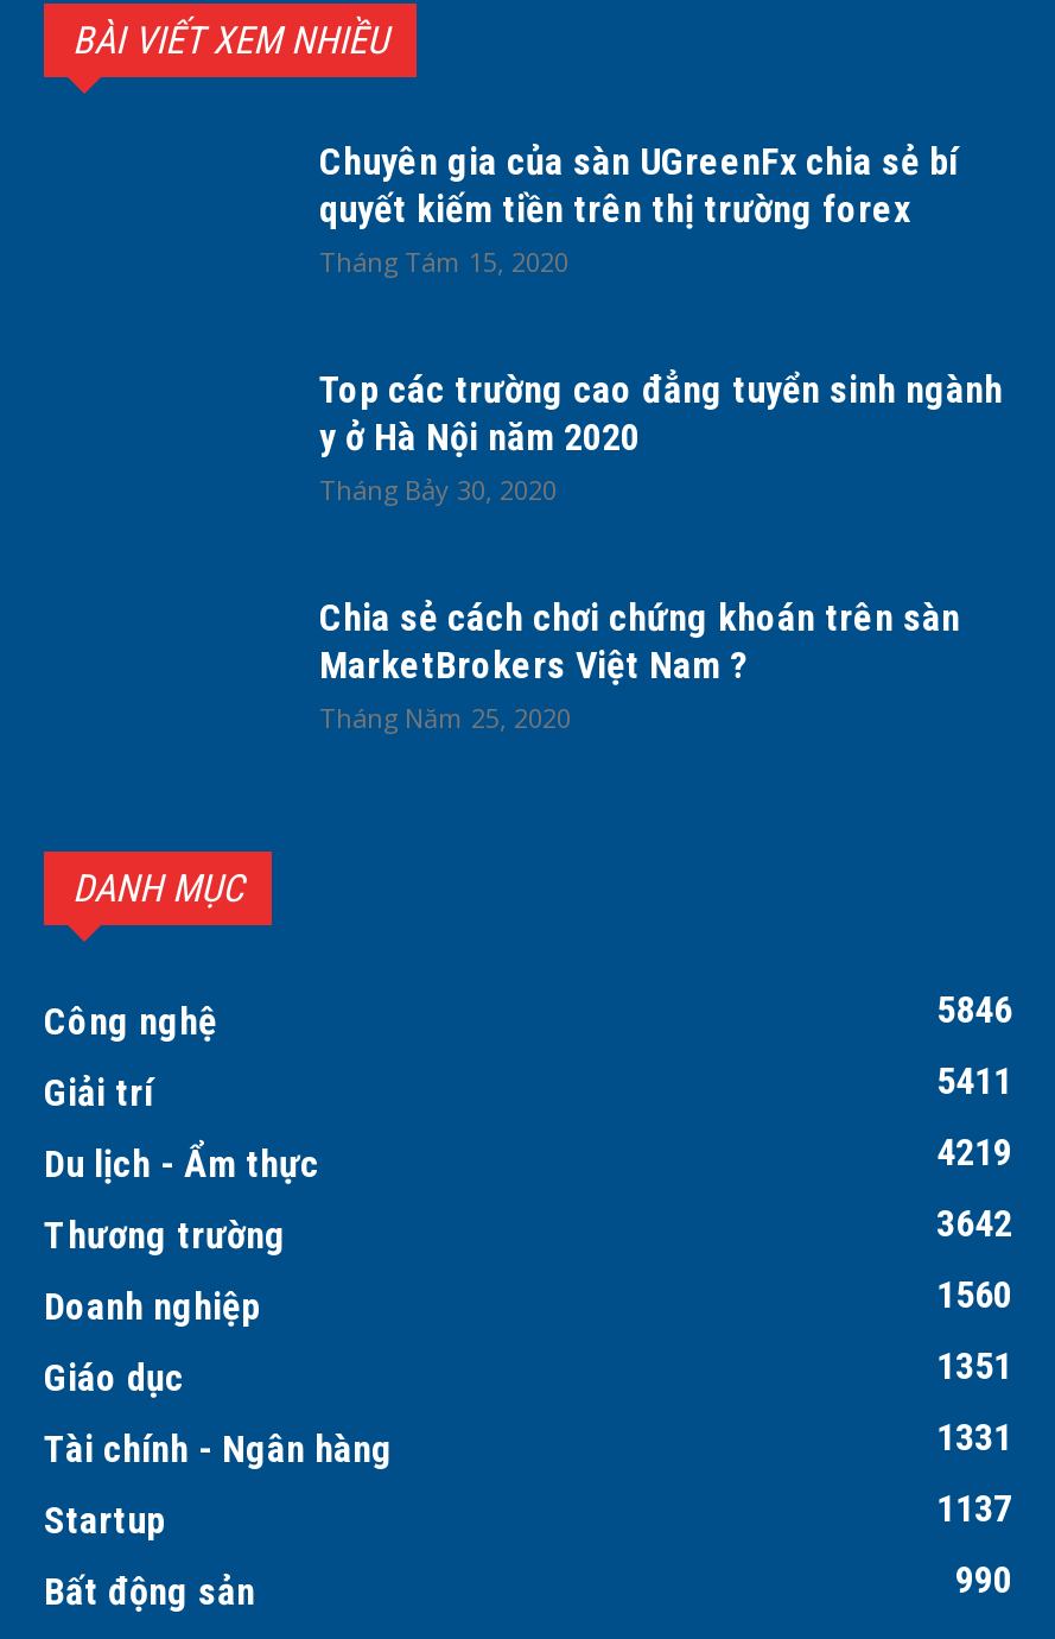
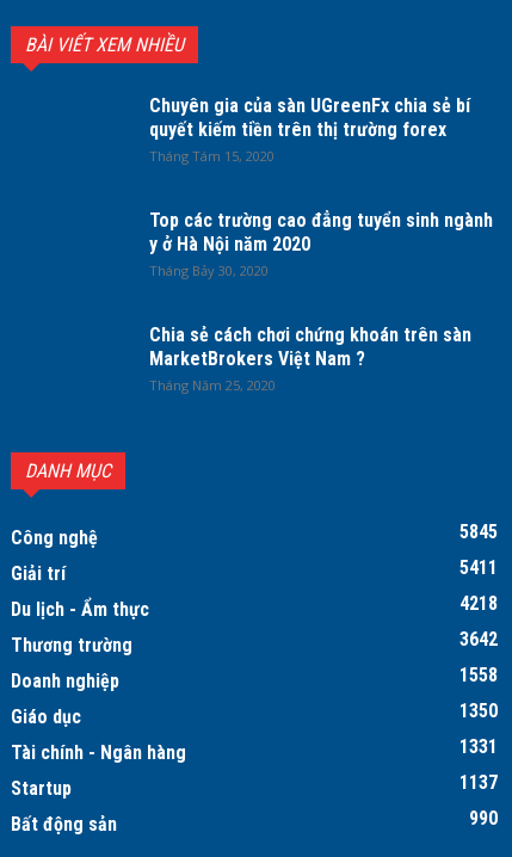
[936,986,1012,1031] 5846 -> [459,520,498,543] 5845
[936,1129,1012,1174] 4219 -> [459,592,498,614] 4218
[936,1271,1012,1316] 1560 -> [459,663,498,686] 1558
[936,1343,1012,1388] 1351 -> [459,699,498,722] 1350

